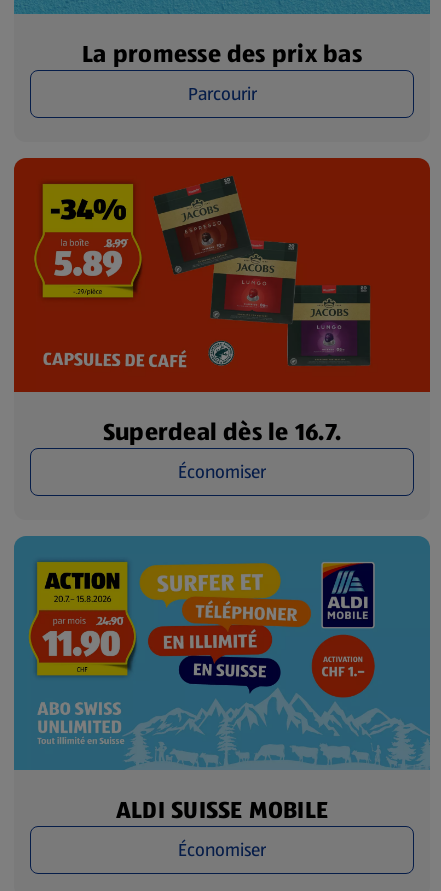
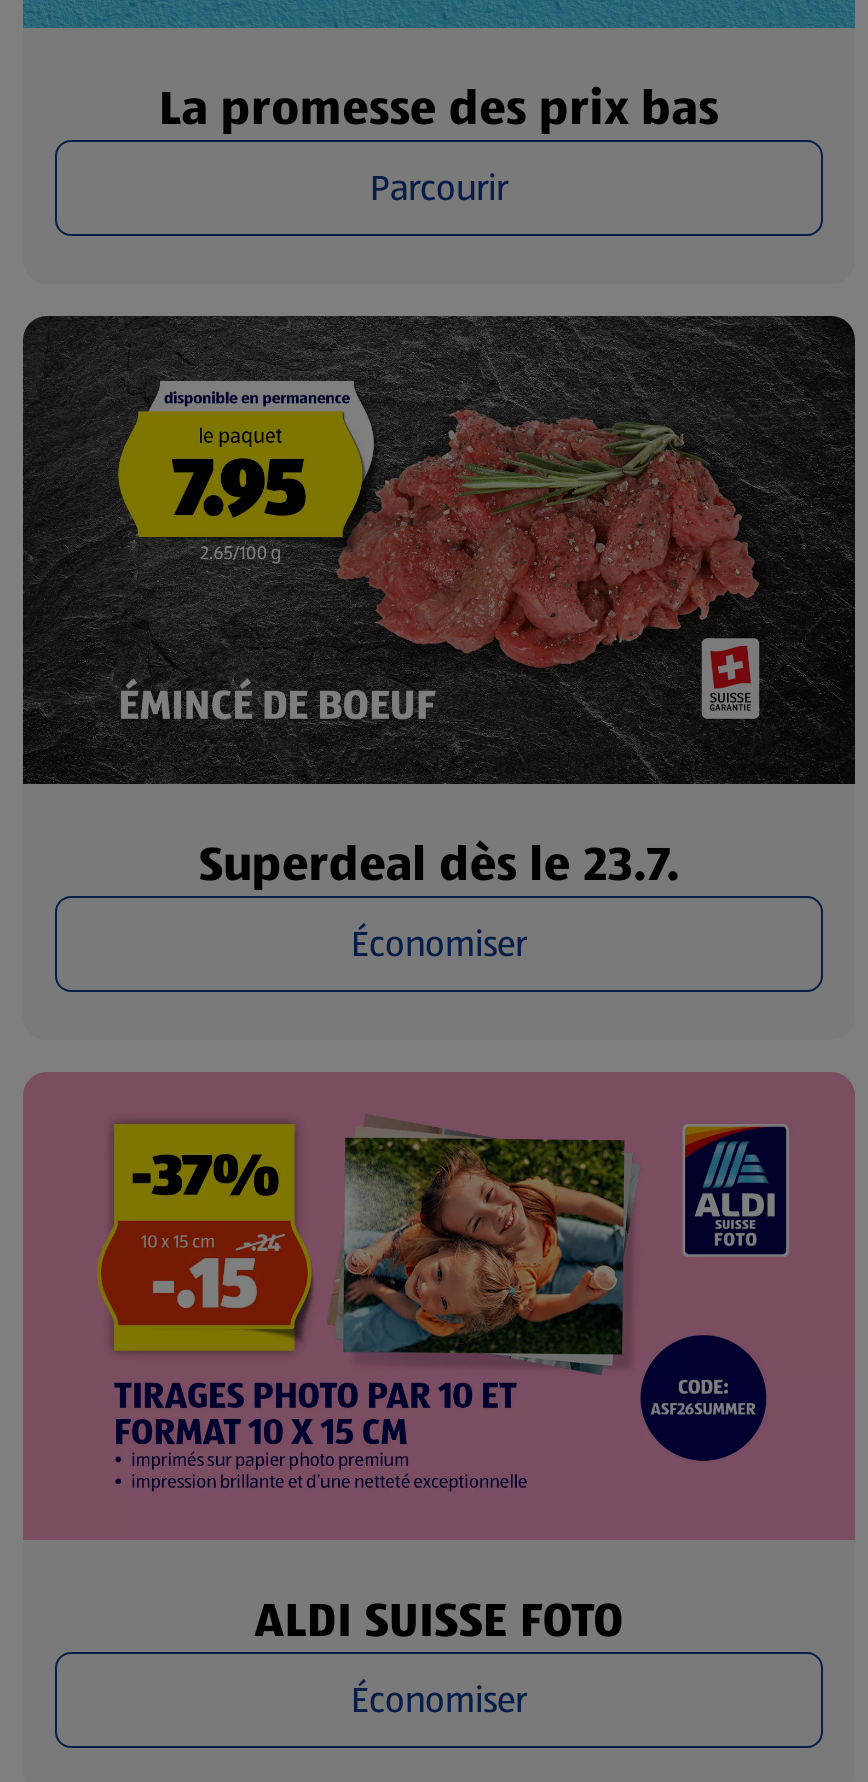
[13,157,431,449] [image] | Superdeal dès le 16.7. -> [21,314,857,898] [image] | Superdeal dès le 23.7.
[13,535,431,827] [image] | ALDI SUISSE MOBILE -> [23,1072,855,1655] [image] | ALDI SUISSE FOTO

